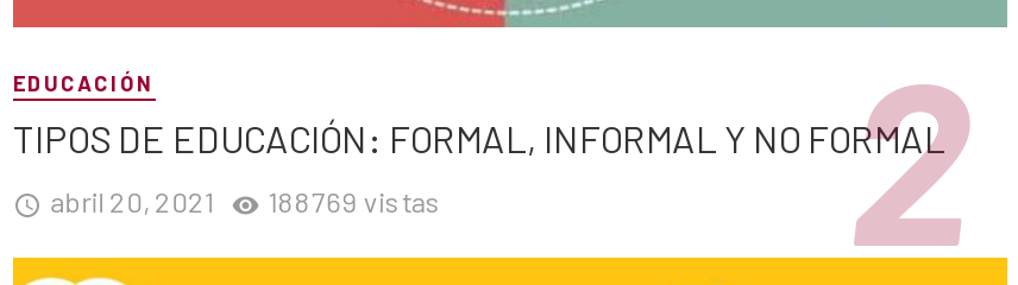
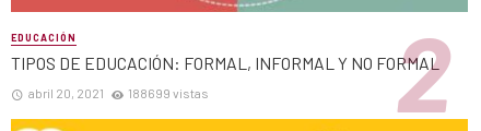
[50,184,442,218] abril 20, 2021 188769 vistas -> [28,85,209,100] abril 20, 2021 188699 vistas

